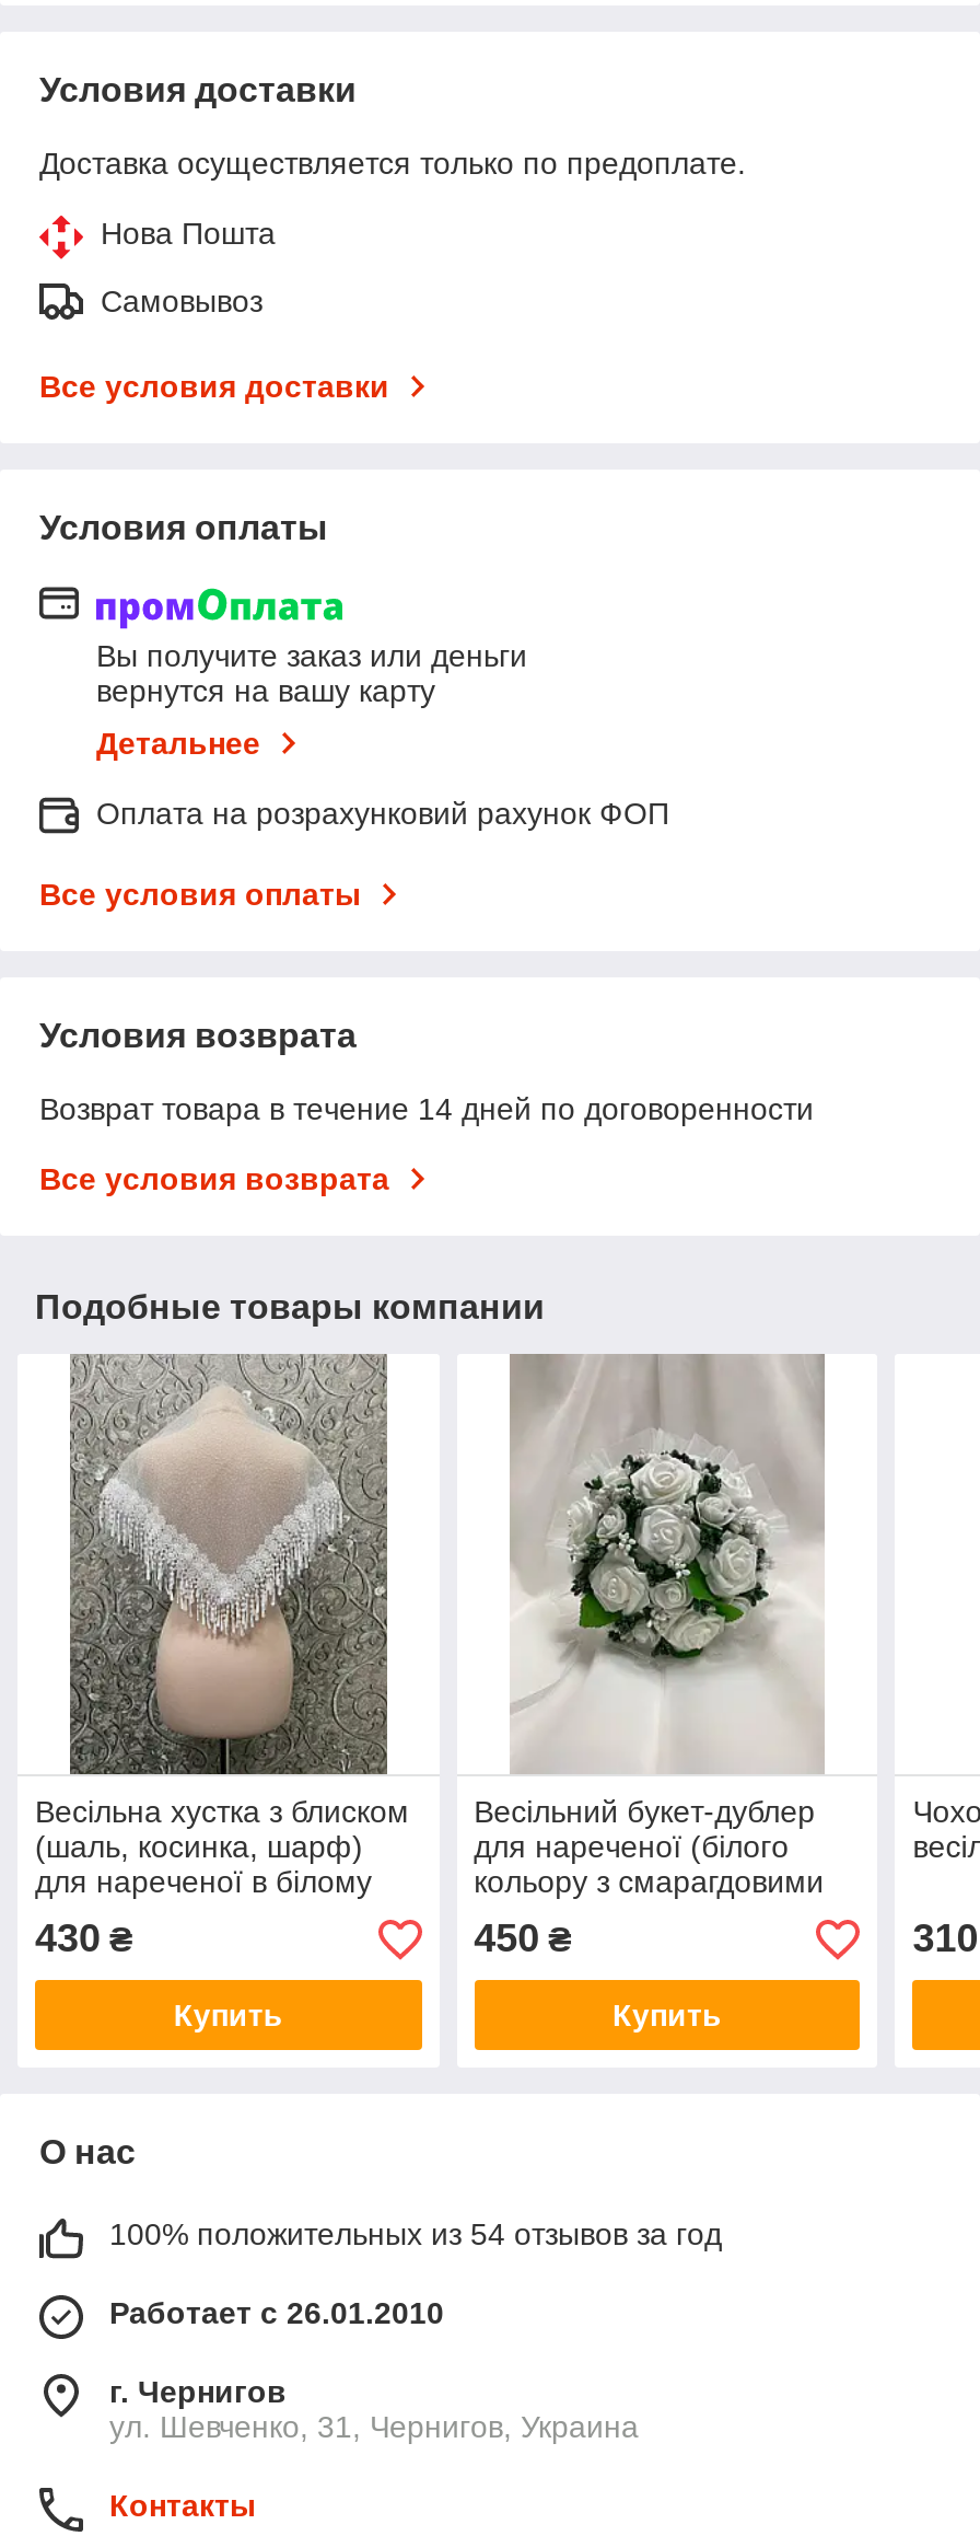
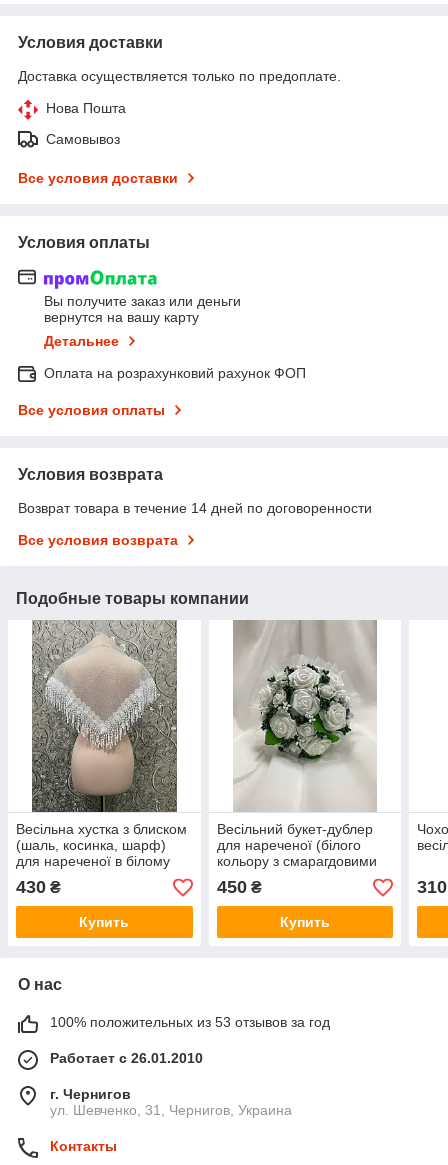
[109,2217,722,2253] 100% положительных из 54 отзывов за год -> [50,1014,330,1030] 100% положительных из 53 отзывов за год

